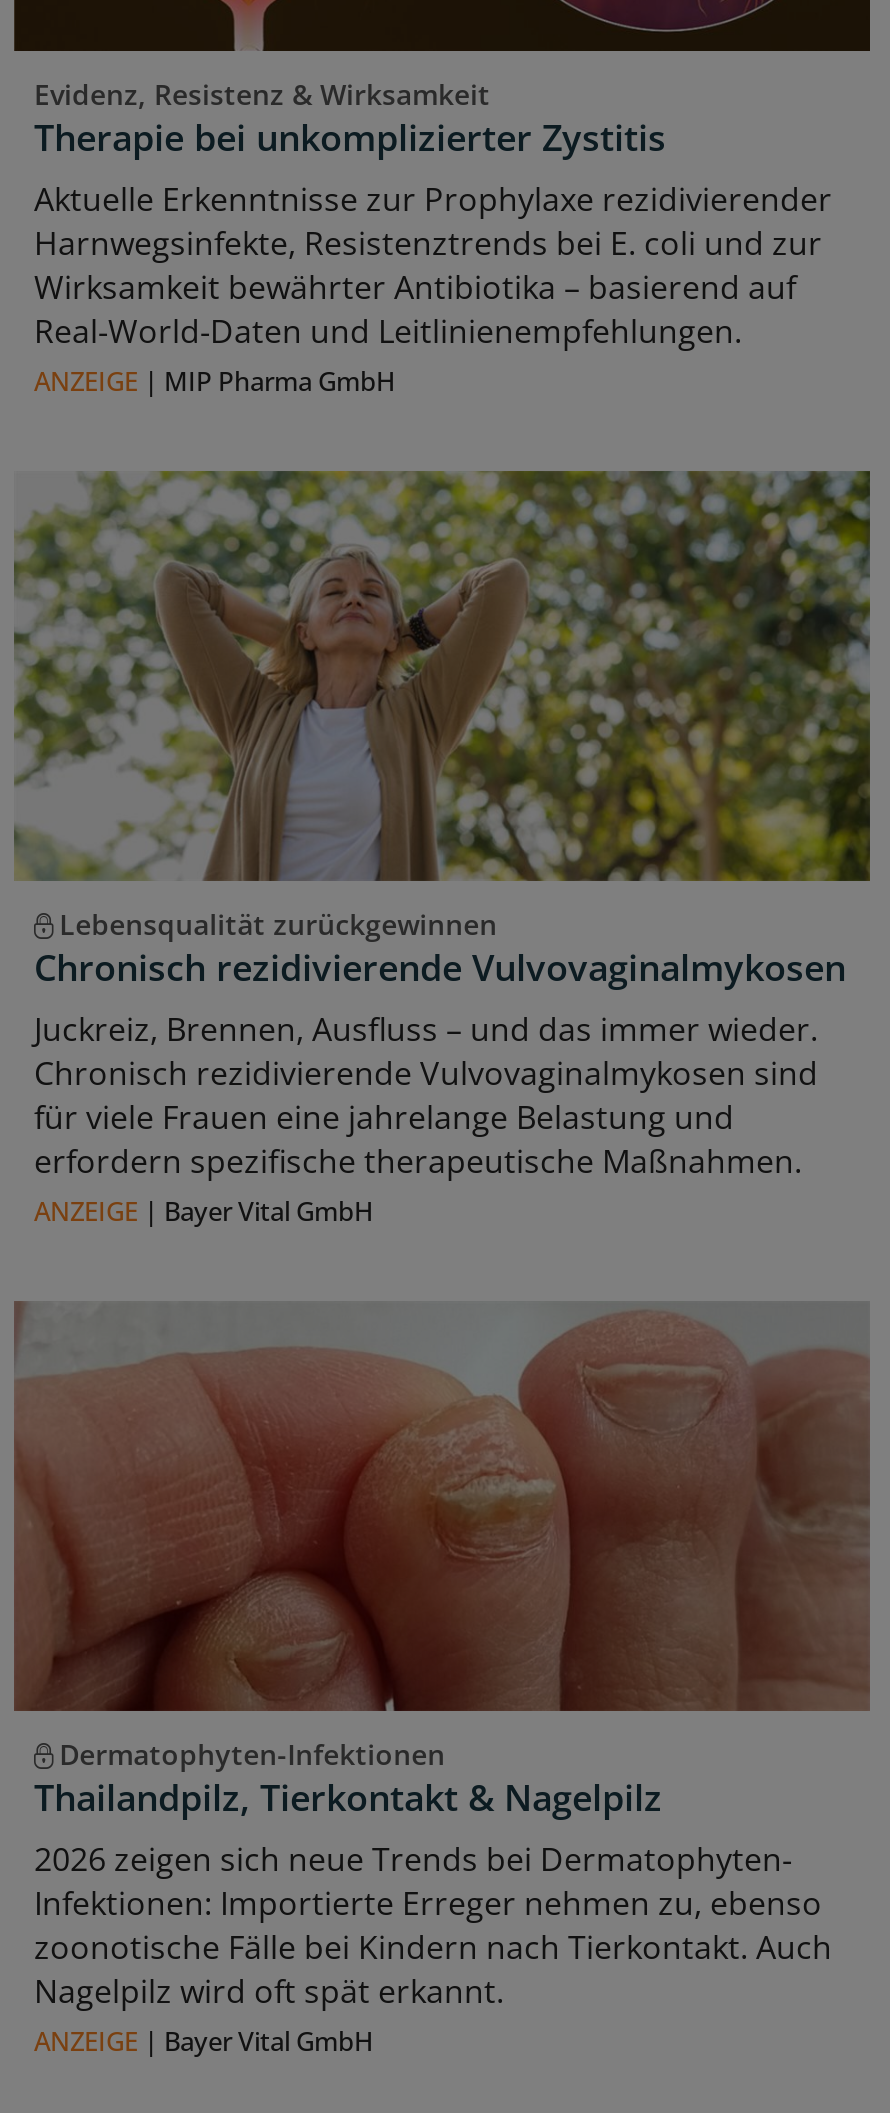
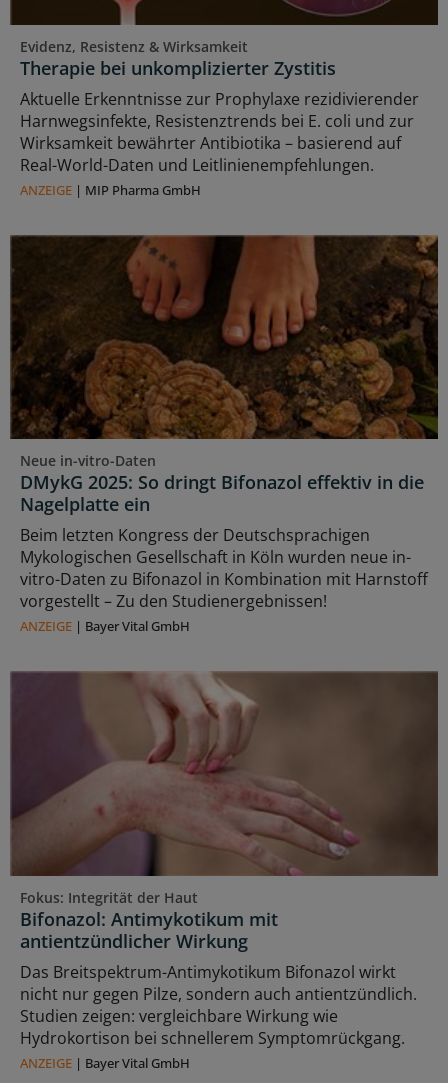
[14,470,872,1182] [image] | Lebensqualität zurückgewinnen | Chronisch rezidivierende Vulvovaginalmykosen | Juckreiz, Brennen, Ausfluss – und das immer wieder. | Chronisch rezidivierende Vulvovaginalmykosen sind | für viele Frauen eine jahrelange Belastung und | erfordern spezifische therapeutische Maßnahmen. -> [9,234,439,612] [image] | Neue in-vitro-Daten | DMykG 2025: So dringt Bifonazol effektiv in die | Nagelplatte ein | Beim letzten Kongress der Deutschsprachigen | Mykologischen Gesellschaft in Köln wurden neue in- | vitro-Daten zu Bifonazol in Kombination mit Harnstoff | vorgestellt – Zu den Studienergebnissen!
[14,1298,870,2012] [image] | Dermatophyten-Infektionen | Thailandpilz, Tierkontakt & Nagelpilz | 2026 zeigen sich neue Trends bei Dermatophyten- | Infektionen: Importierte Erreger nehmen zu, ebenso | zoonotische Fälle bei Kindern nach Tierkontakt. Auch | Nagelpilz wird oft spät erkannt. -> [10,670,438,1049] [image] | Fokus: Integrität der Haut | Bifonazol: Antimykotikum mit | antientzündlicher Wirkung | Das Breitspektrum-Antimykotikum Bifonazol wirkt | nicht nur gegen Pilze, sondern auch antientzündlich. | Studien zeigen: vergleichbare Wirkung wie | Hydrokortison bei schnellerem Symptomrückgang.

